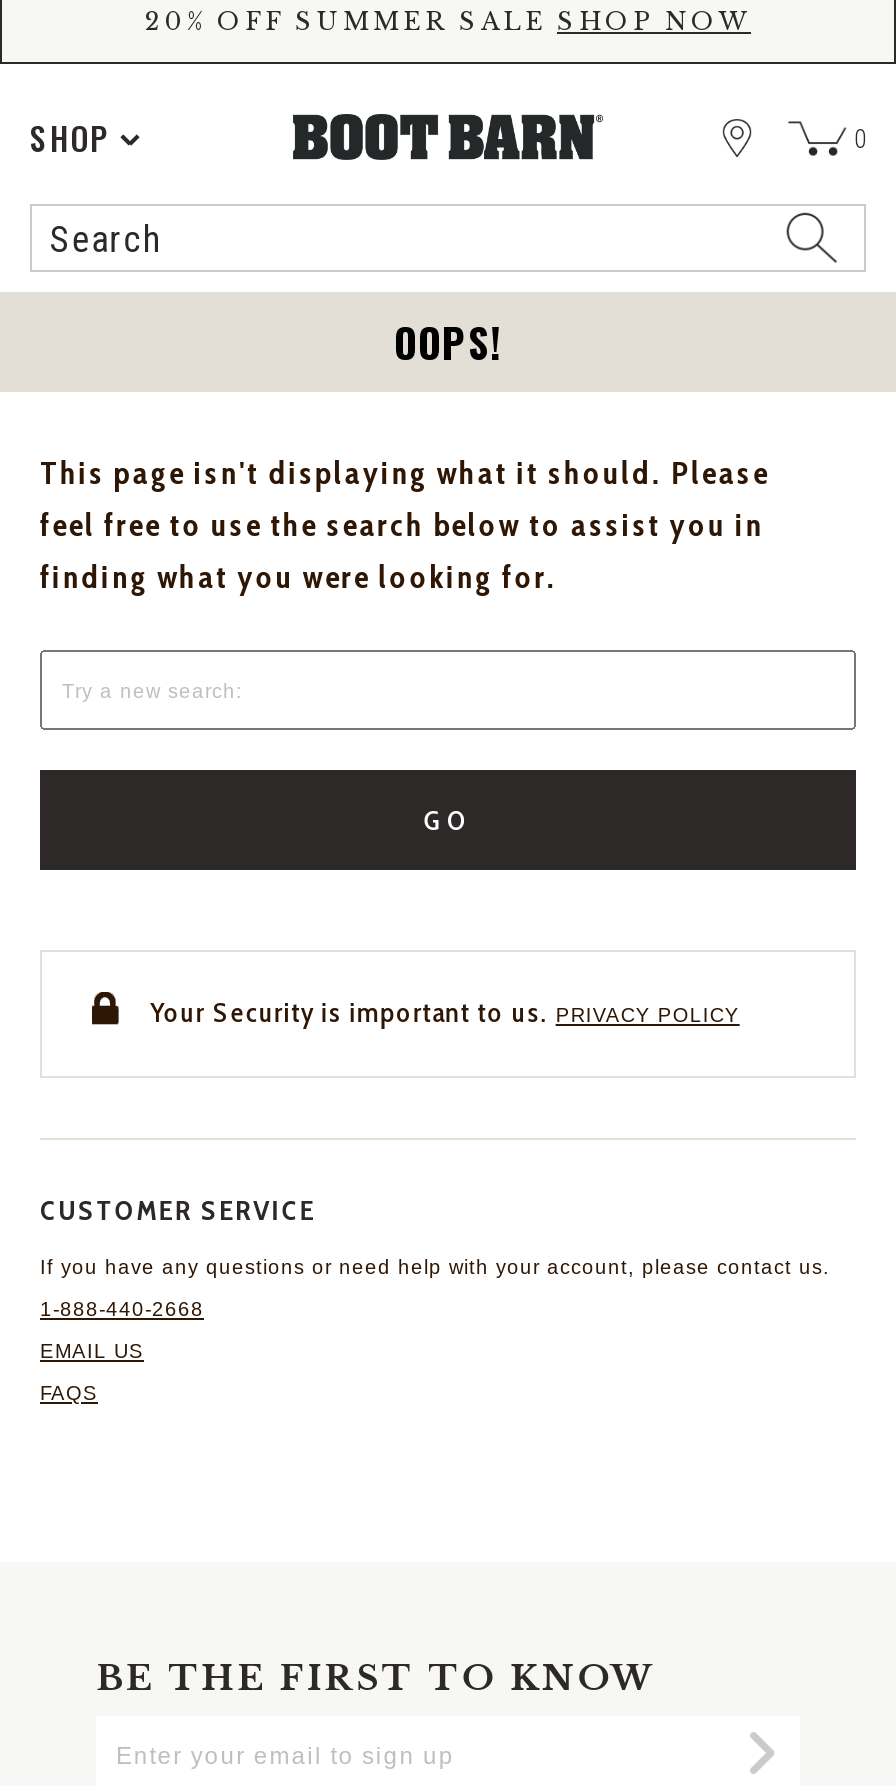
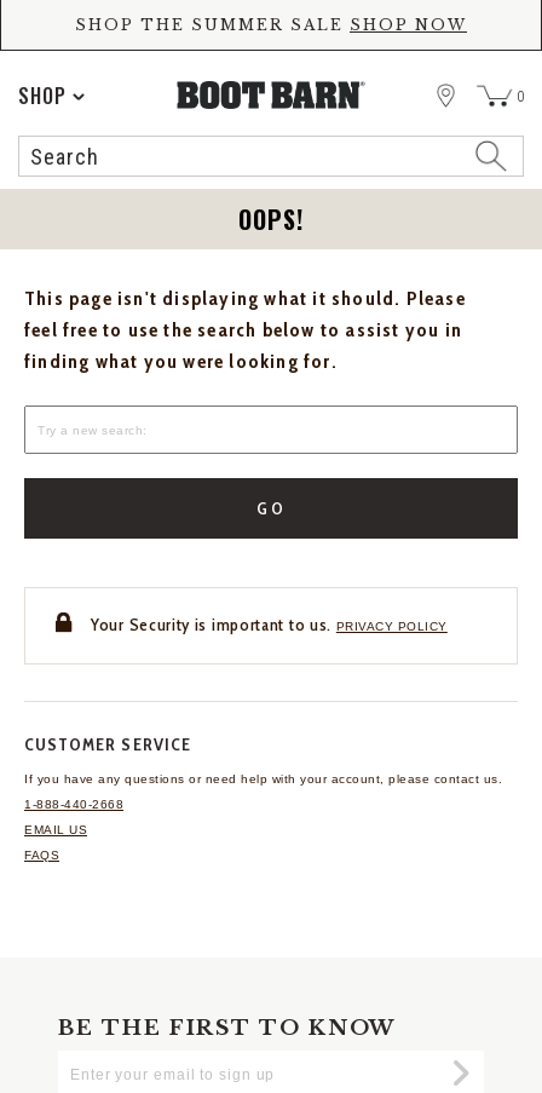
[145,6,751,36] 20% OFF SUMMER SALE SHOP NOW -> [75,16,467,34] SHOP THE SUMMER SALE SHOP NOW

